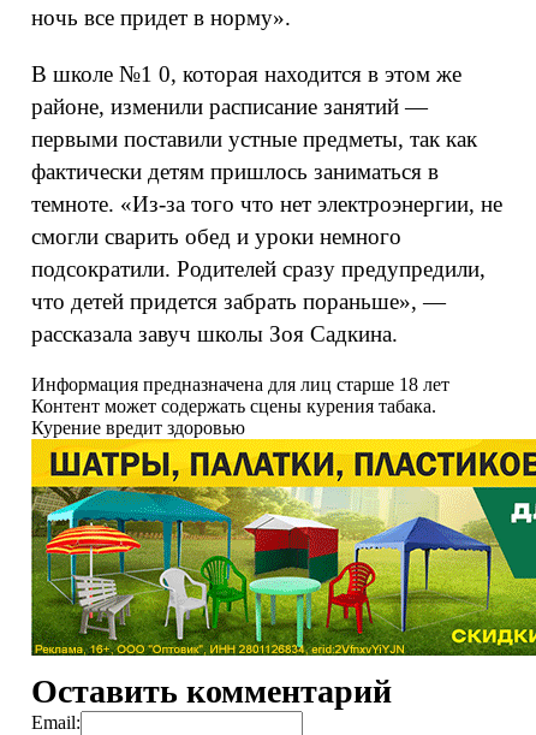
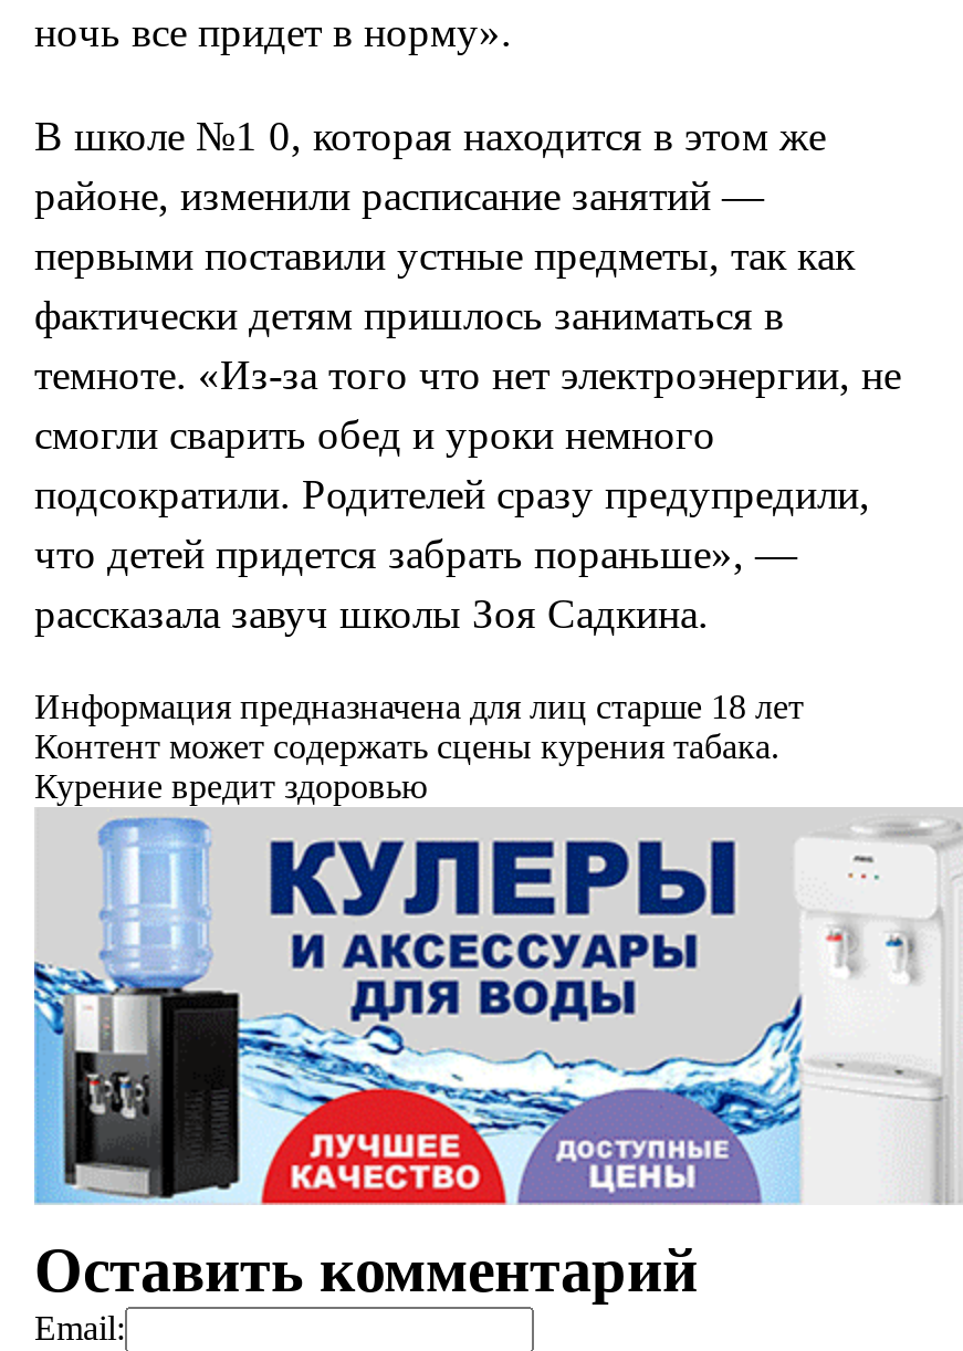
[30,438,532,657] [image] -> [32,807,956,1207] [image]

